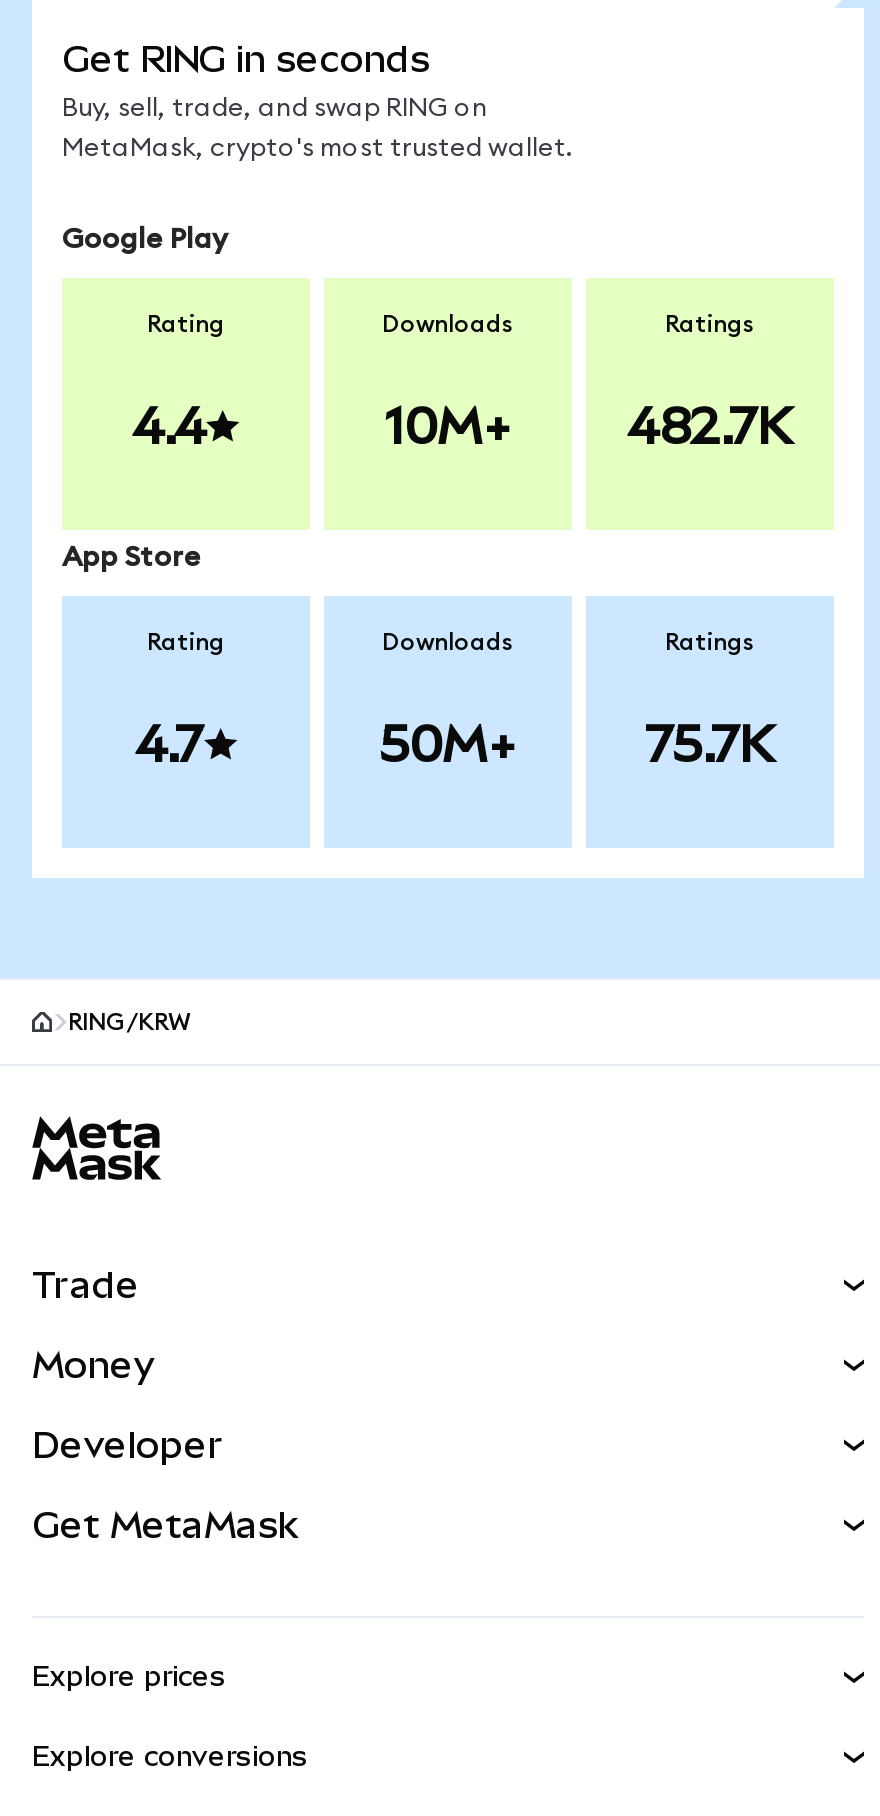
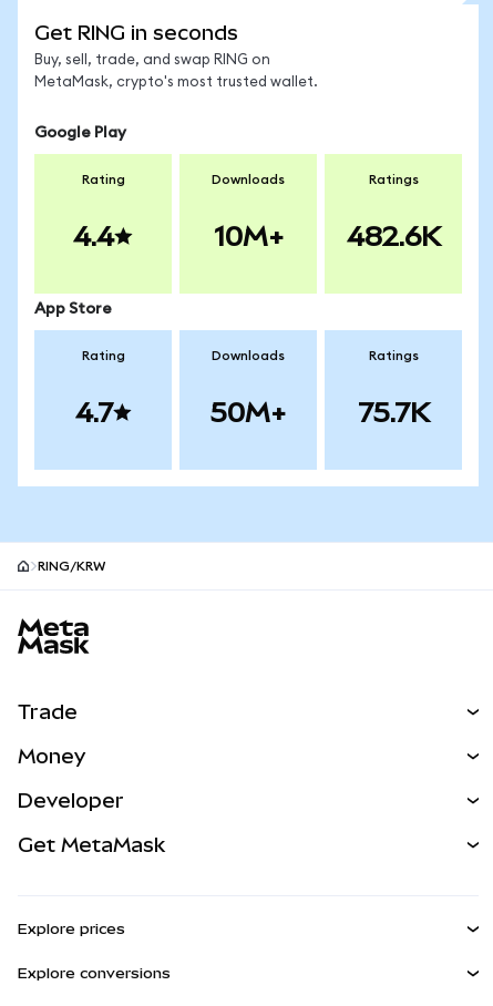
[627,398,793,454] 482.7K -> [346,220,440,251] 482.6K

